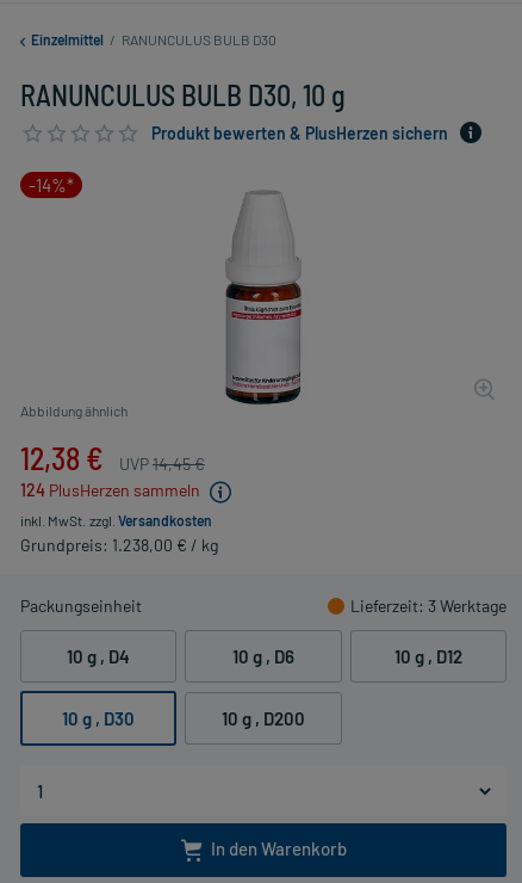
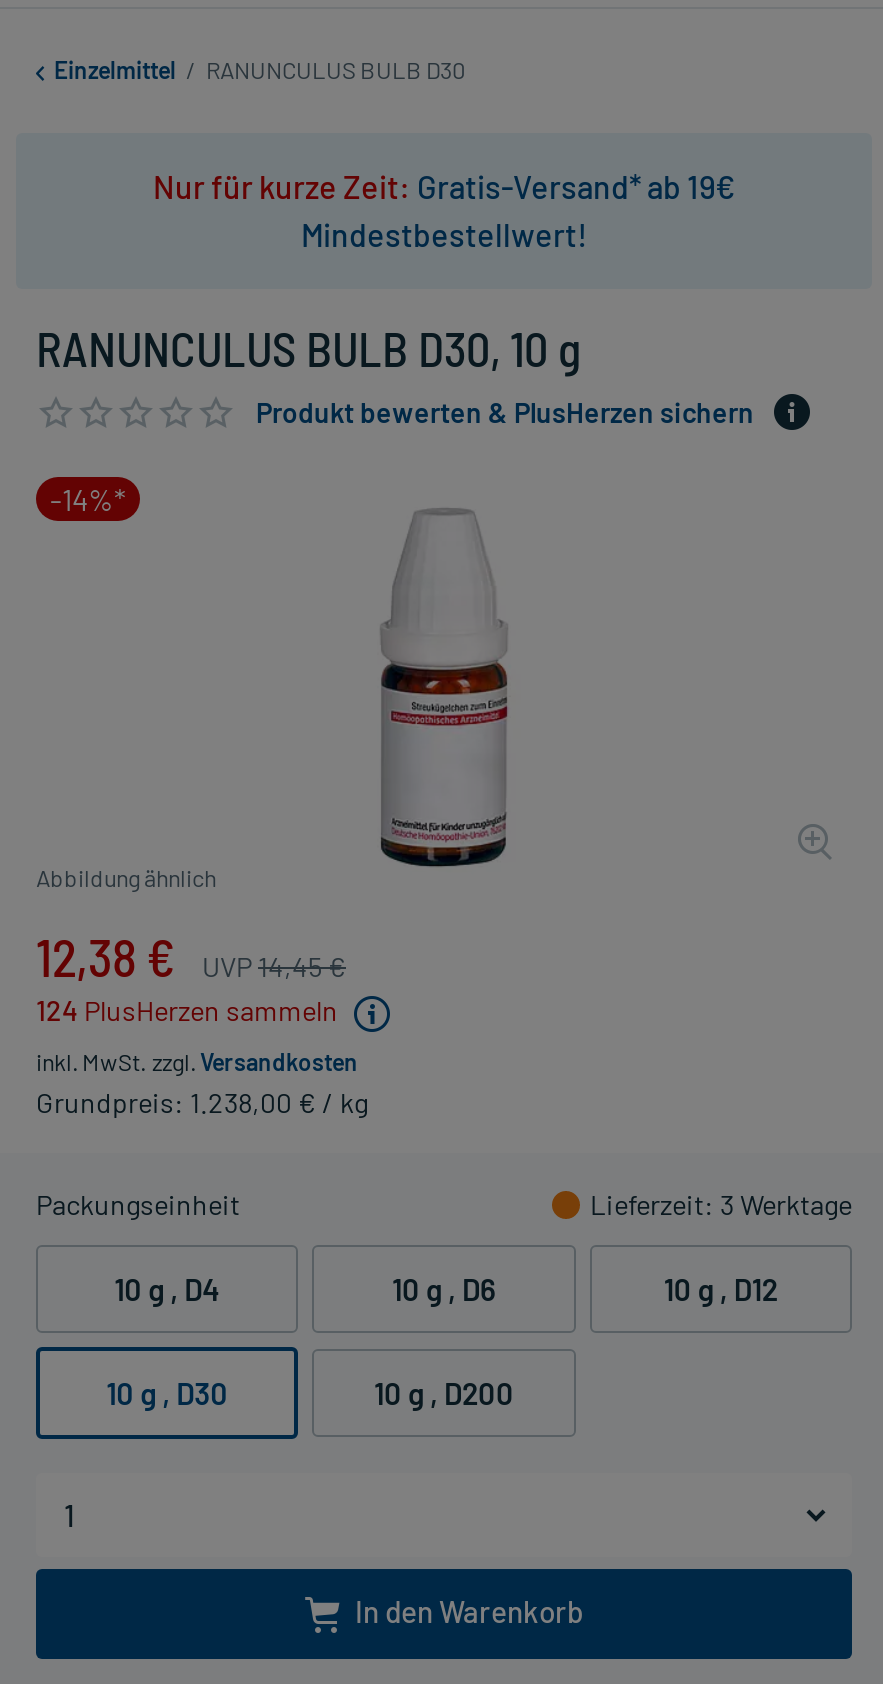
none -> [153,167,735,253] Nur für kurze Zeit: Gratis-Versand* ab 19€ | Mindestbestellwert!

